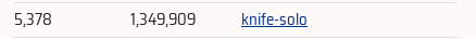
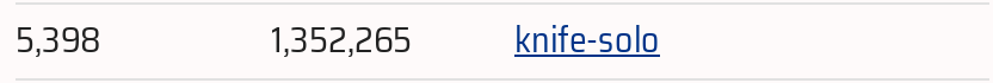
[14,6,52,32] 5,378 -> [16,11,101,68] 5,398
[130,6,308,32] 1,349,909 knife-solo -> [271,11,660,68] 1,352,265 knife-solo

